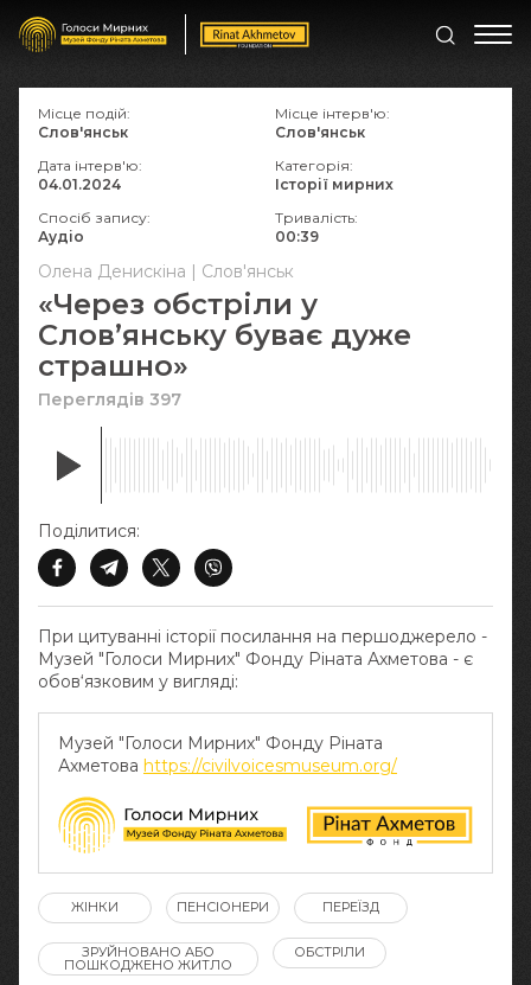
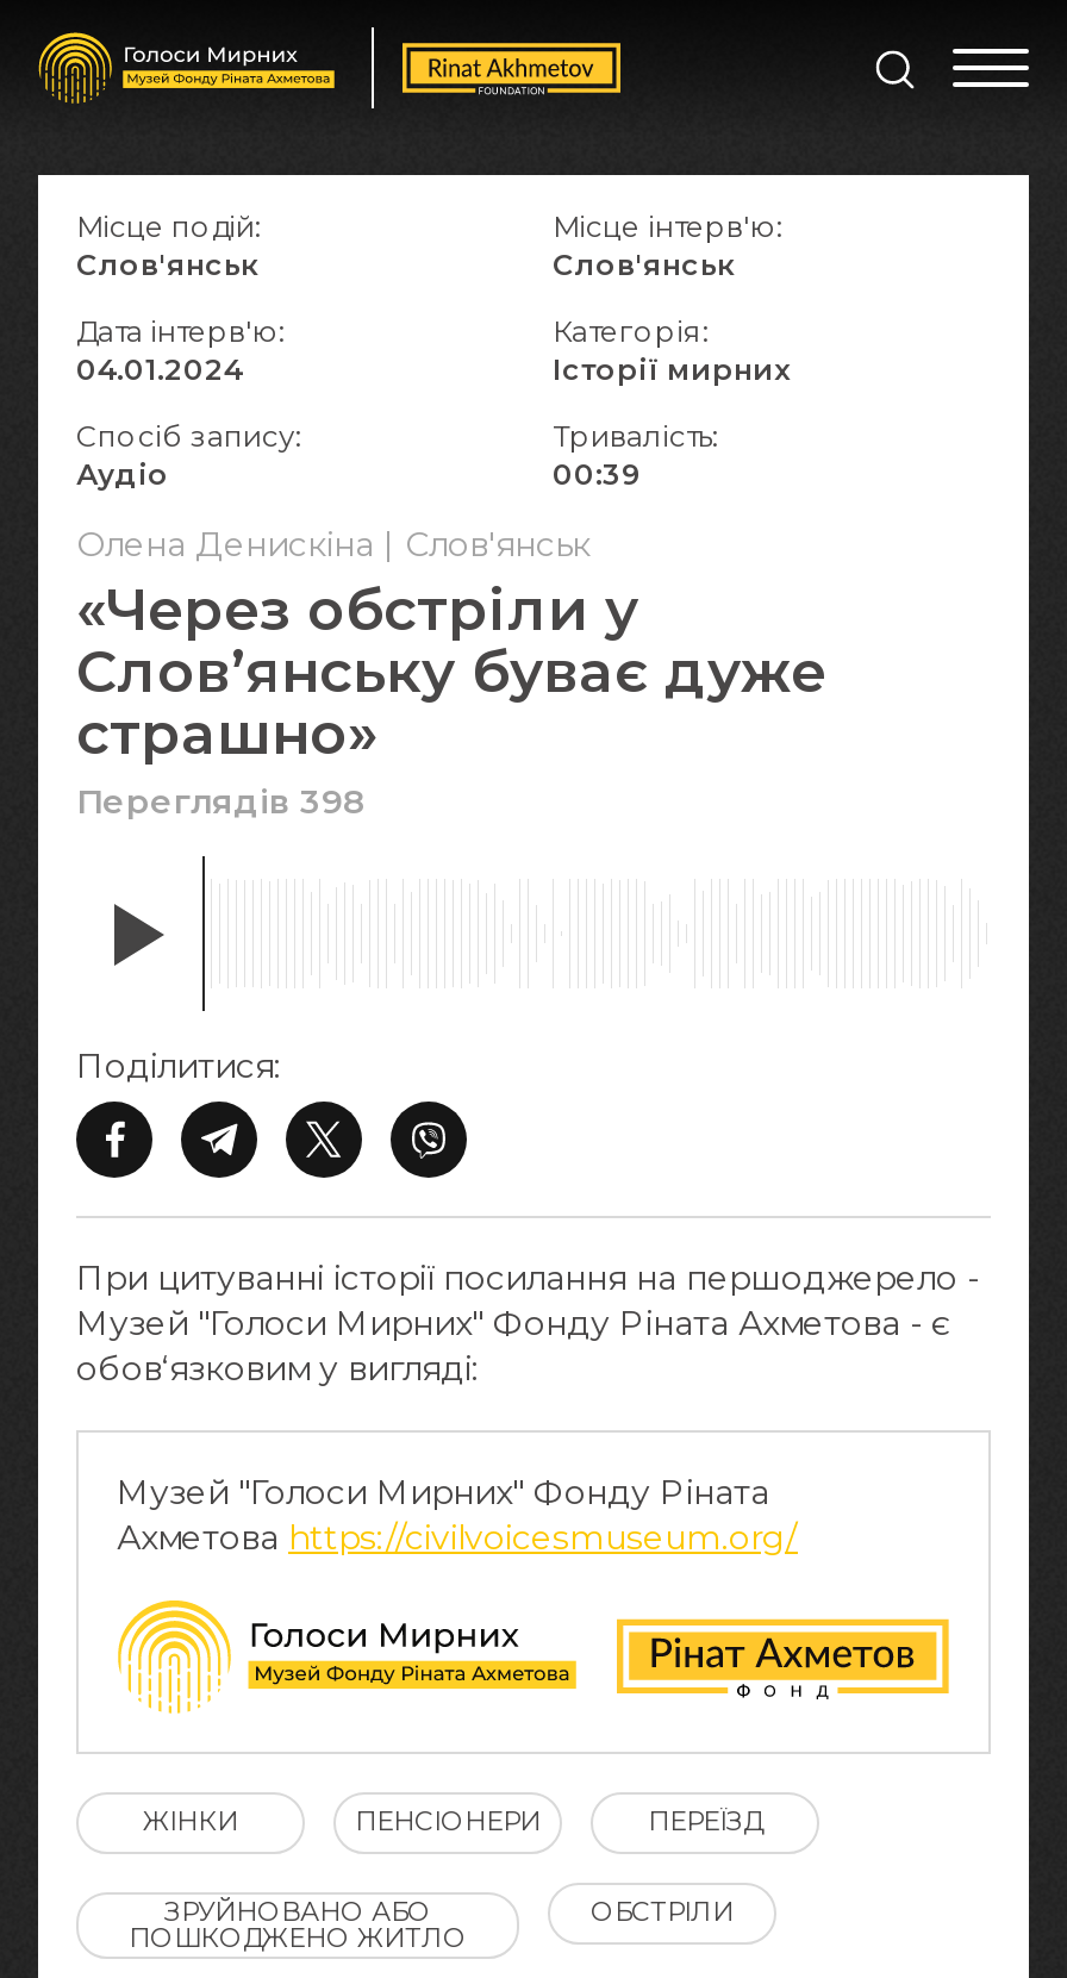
[38,389,181,410] Переглядів 397 -> [76,780,367,823] Переглядів 398

